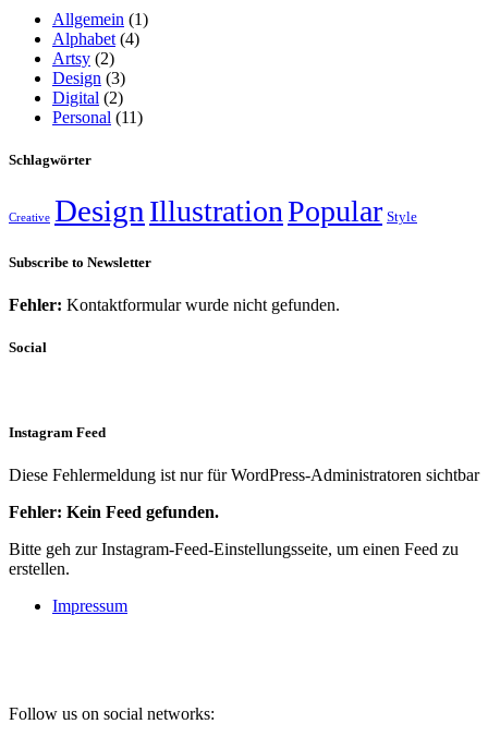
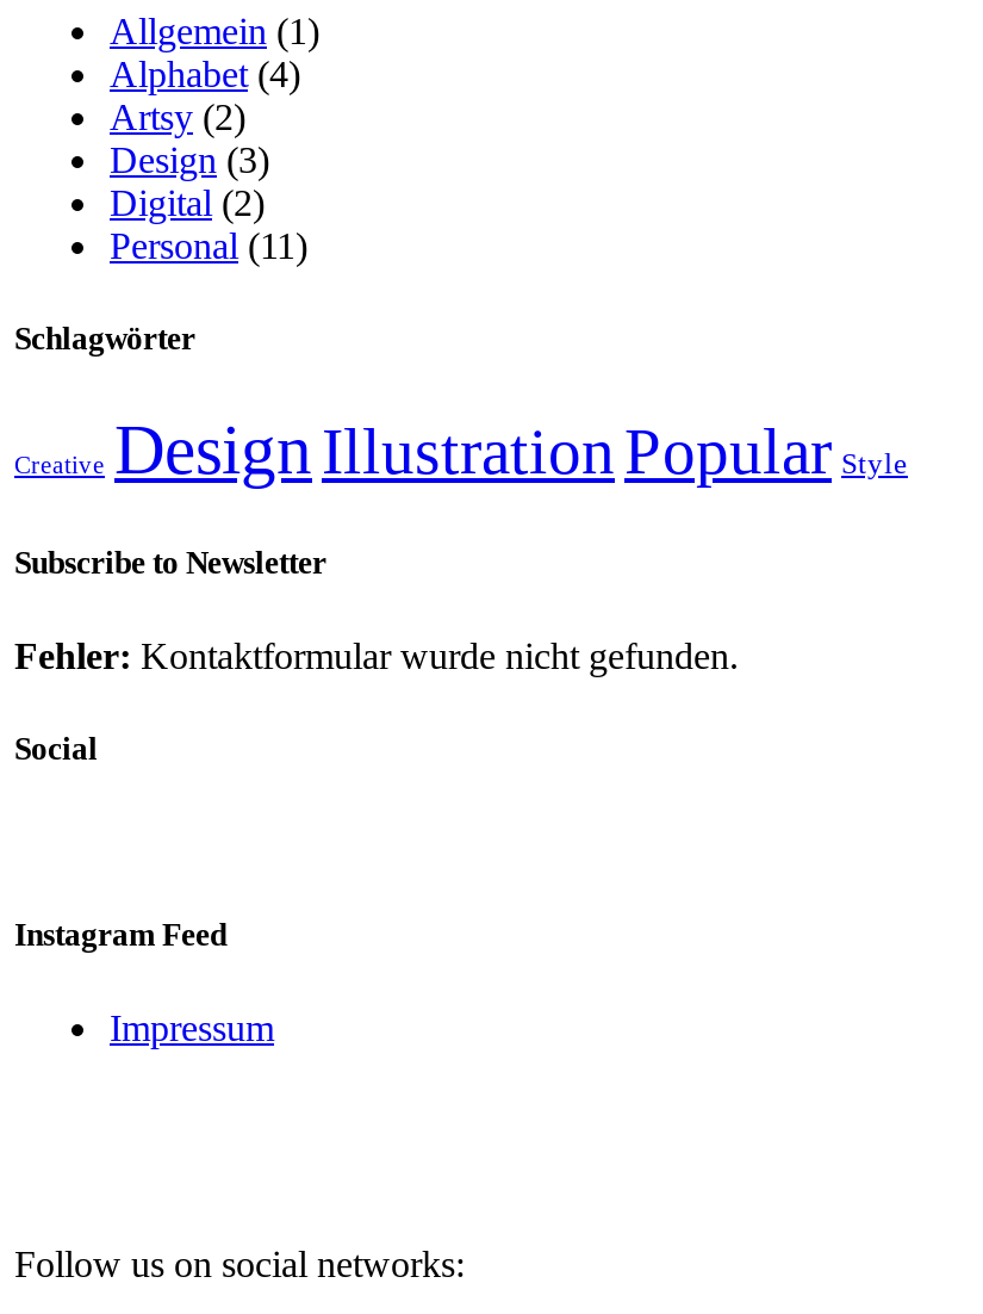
[9,466,479,578] Diese Fehlermeldung ist nur für WordPress-Administratoren sichtbar | Fehler: Kein Feed gefunden. | Bitte geh zur Instagram-Feed-Einstellungsseite, um einen Feed zu | erstellen. -> none

